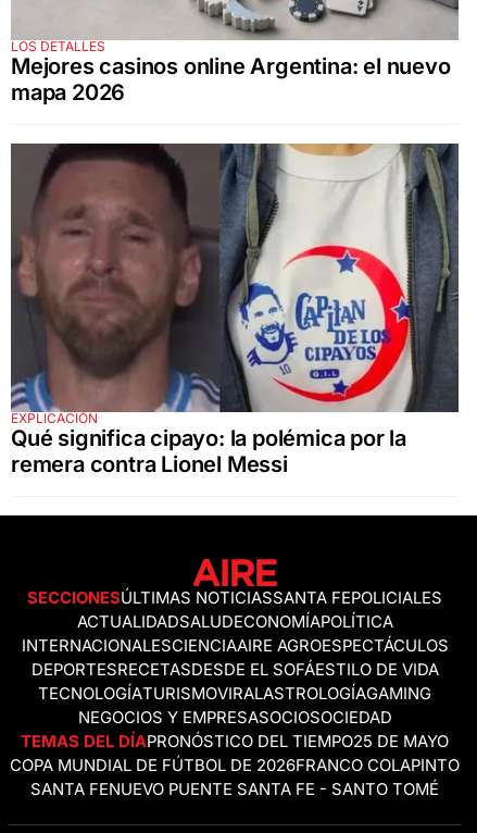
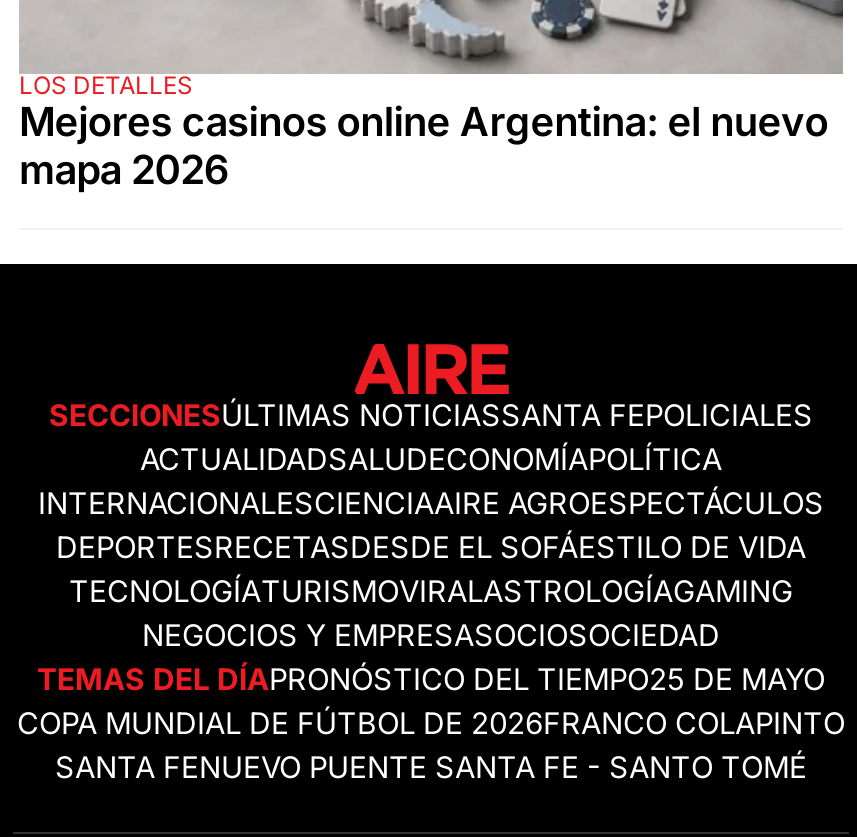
[11,142,459,478] [image] | EXPLICACIÓN | Qué significa cipayo: la polémica por la | remera contra Lionel Messi -> none

